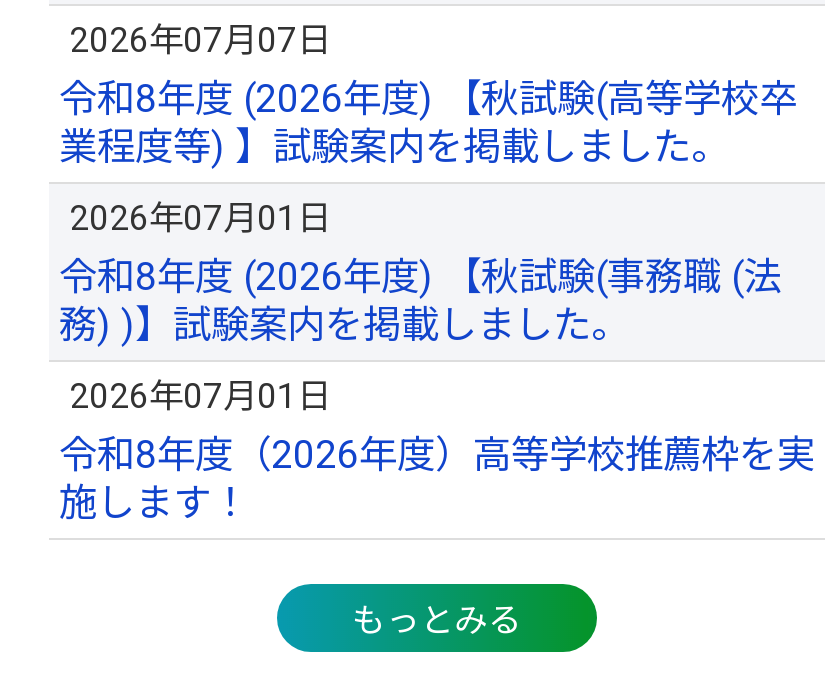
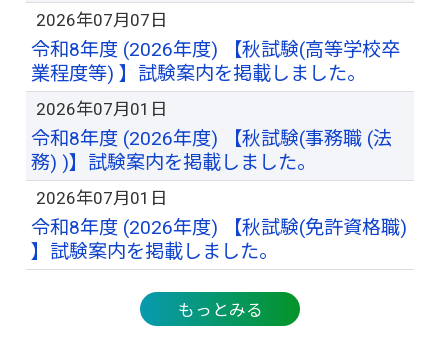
[59,432,815,526] 令和8年度（2026年度）高等学校推薦枠を実 | 施します！ -> [31,216,407,263] 令和8年度 (2026年度) 【秋試験(免許資格職) | 】試験案内を掲載しました。

